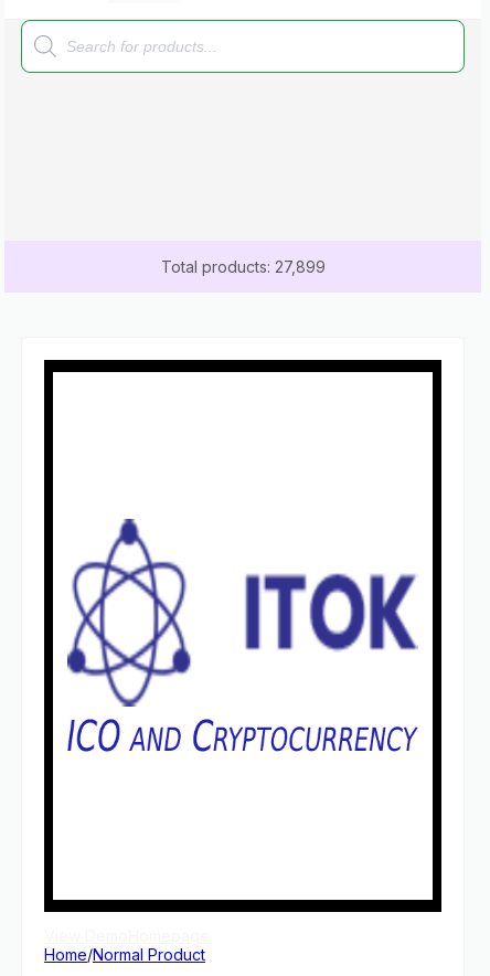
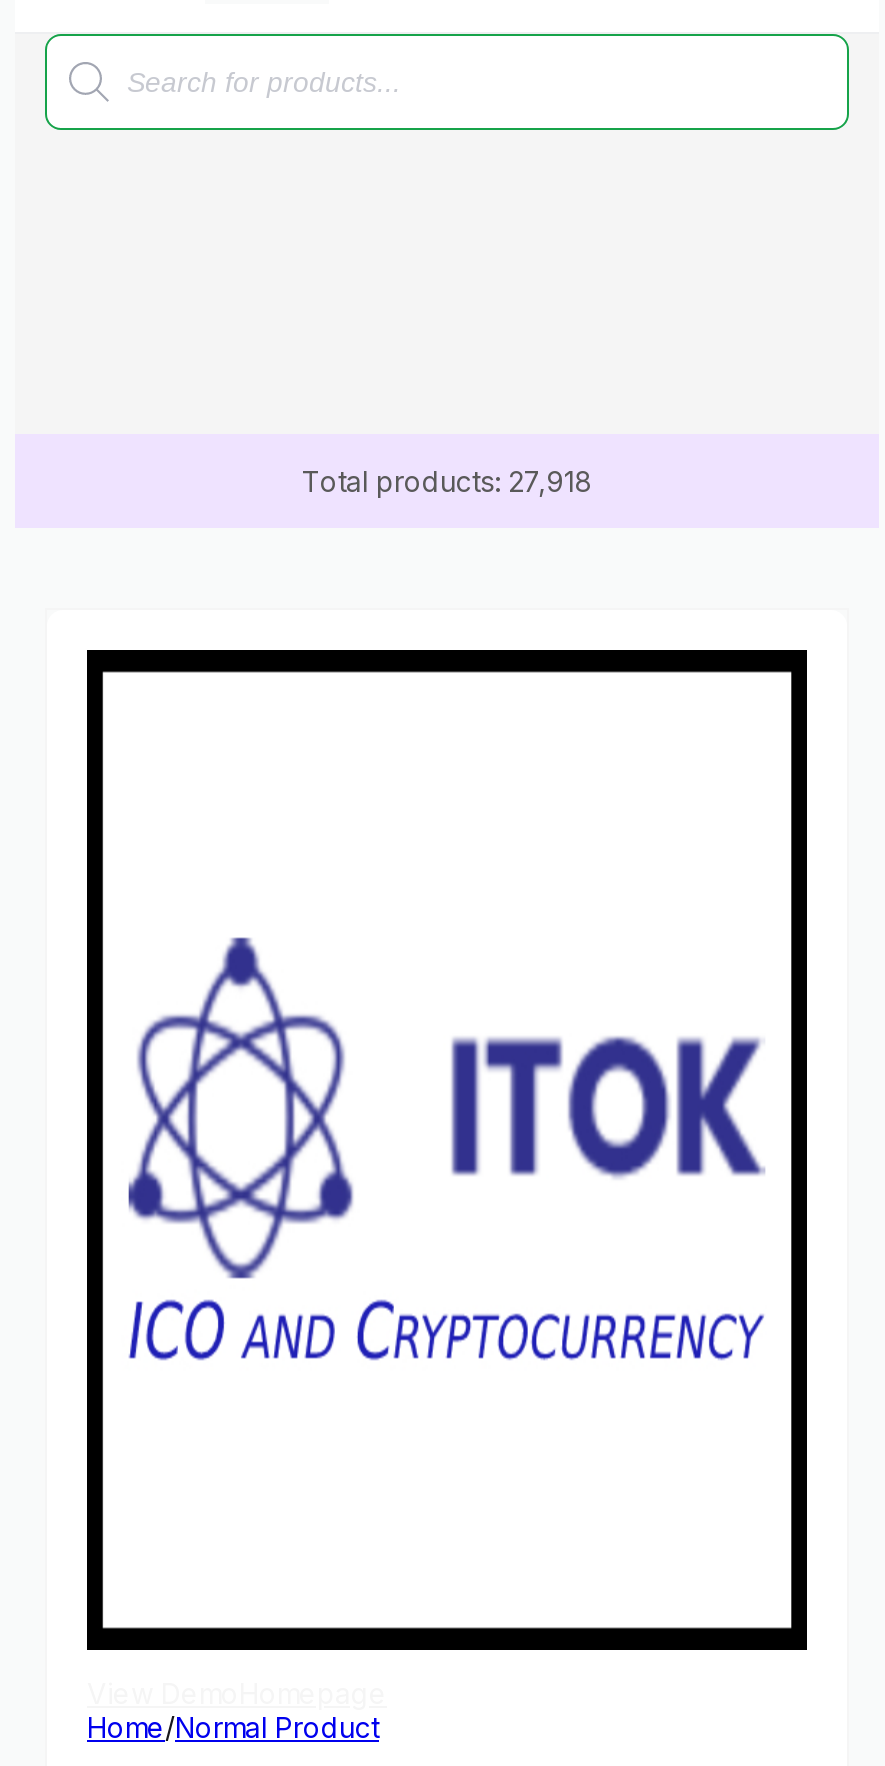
[161,257,325,276] Total products: 27,899 -> [302,464,592,498] Total products: 27,918

